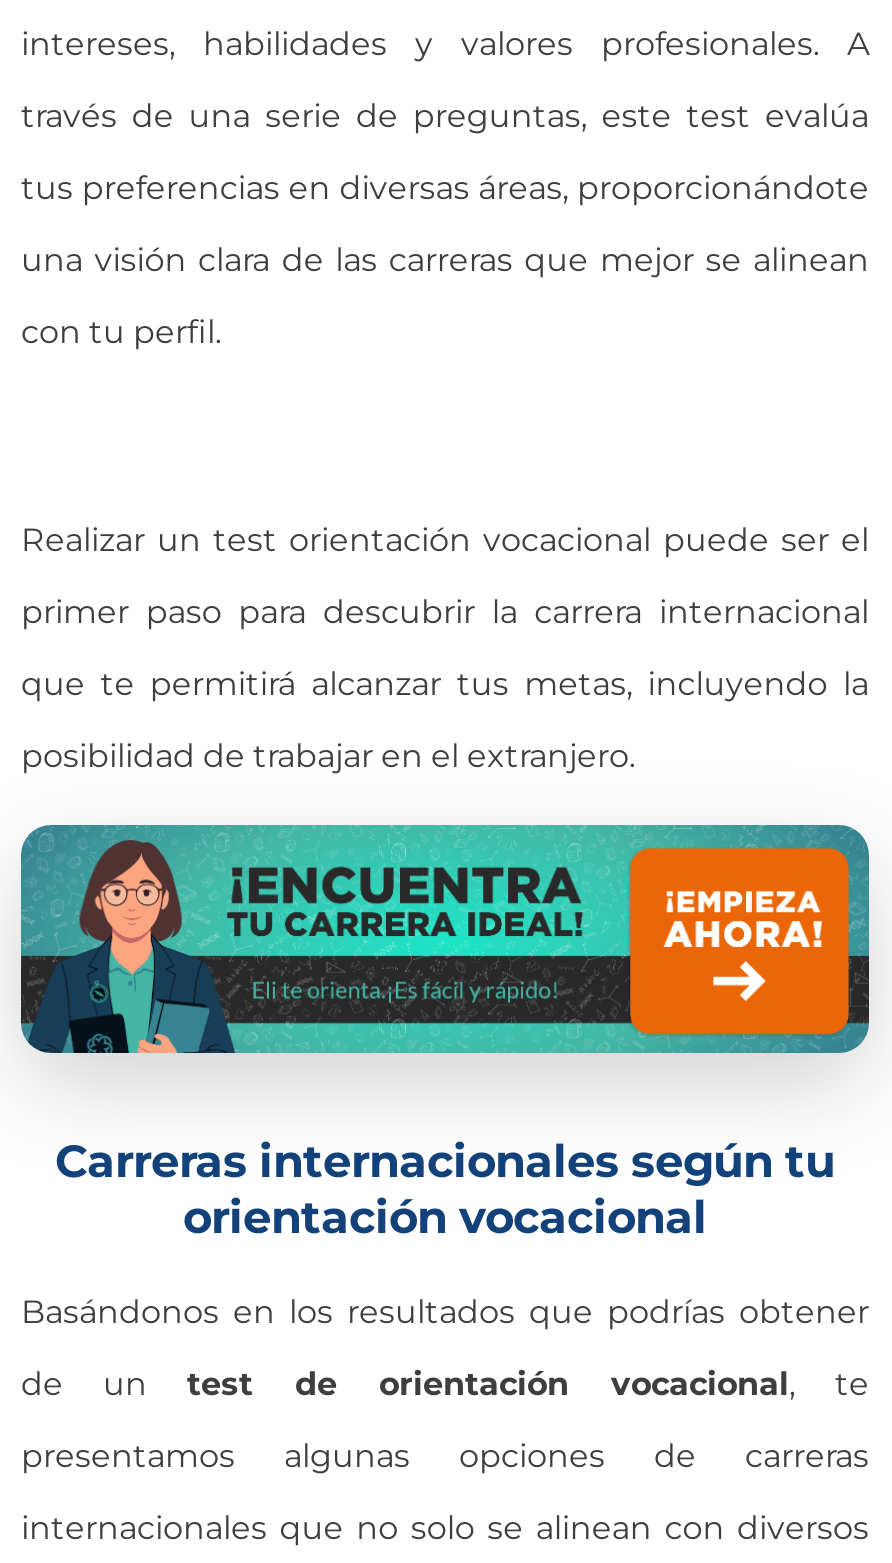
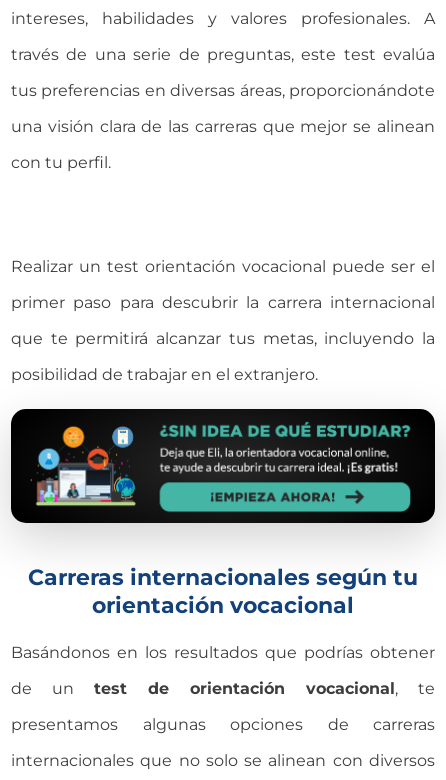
[19,823,871,1055] [image] -> [10,408,436,524] [image]

